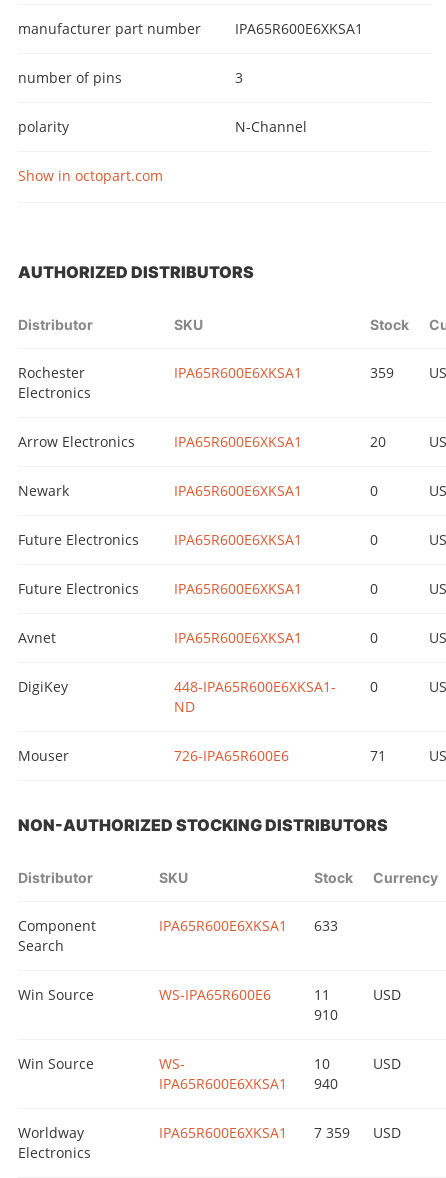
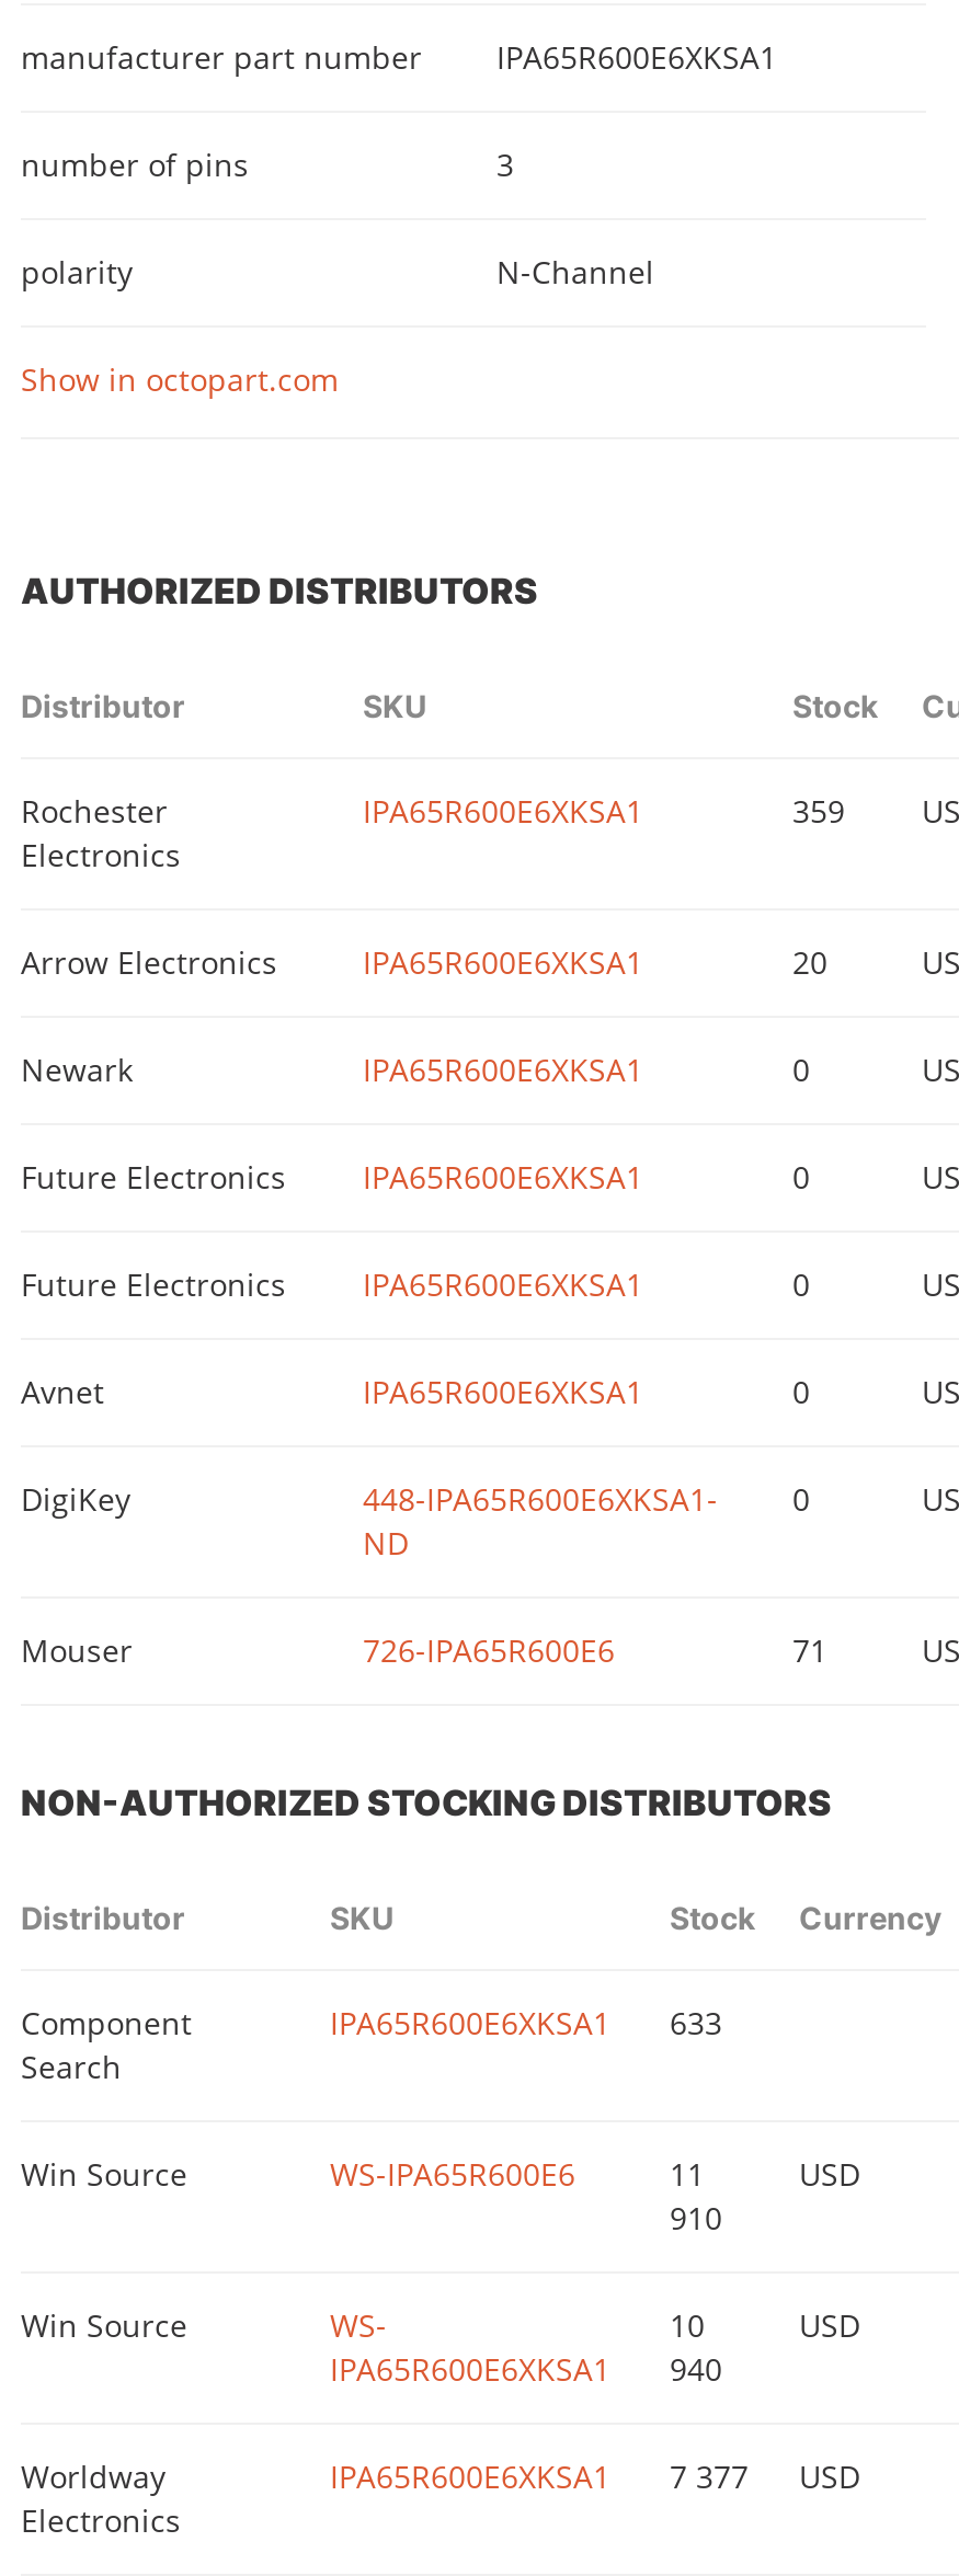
[159,1123,401,1142] IPA65R600E6XKSA1 7 359 USD -> [330,2455,860,2496] IPA65R600E6XKSA1 7 377 USD

